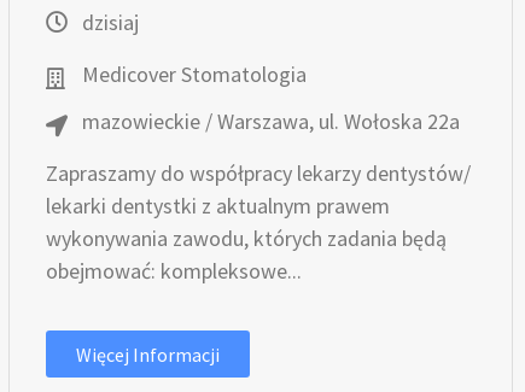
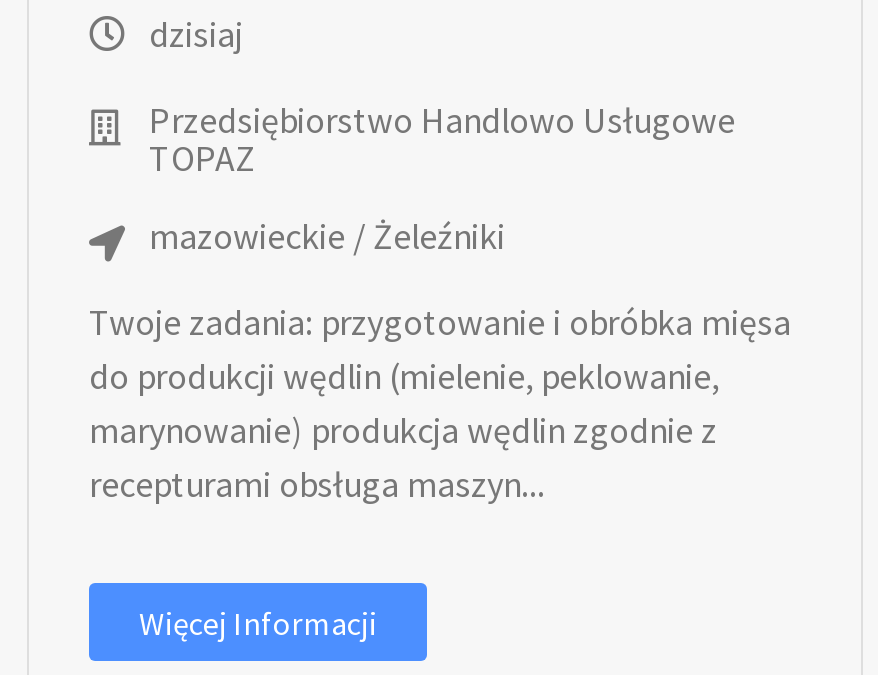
[82,60,307,88] Medicover Stomatologia -> [149,97,735,181] Przedsiębiorstwo Handlowo Usługowe | TOPAZ
[82,107,460,135] mazowieckie / Warszawa, ul. Wołoska 22a -> [149,213,505,259] mazowieckie / Żeleźniki
[46,159,471,285] Zapraszamy do współpracy lekarzy dentystów/ | lekarki dentystki z aktualnym prawem | wykonywania zawodu, których zadania będą | obejmować: kompleksowe... -> [89,299,791,507] Twoje zadania: przygotowanie i obróbka mięsa | do produkcji wędlin (mielenie, peklowanie, | marynowanie) produkcja wędlin zgodnie z | recepturami obsługa maszyn...

